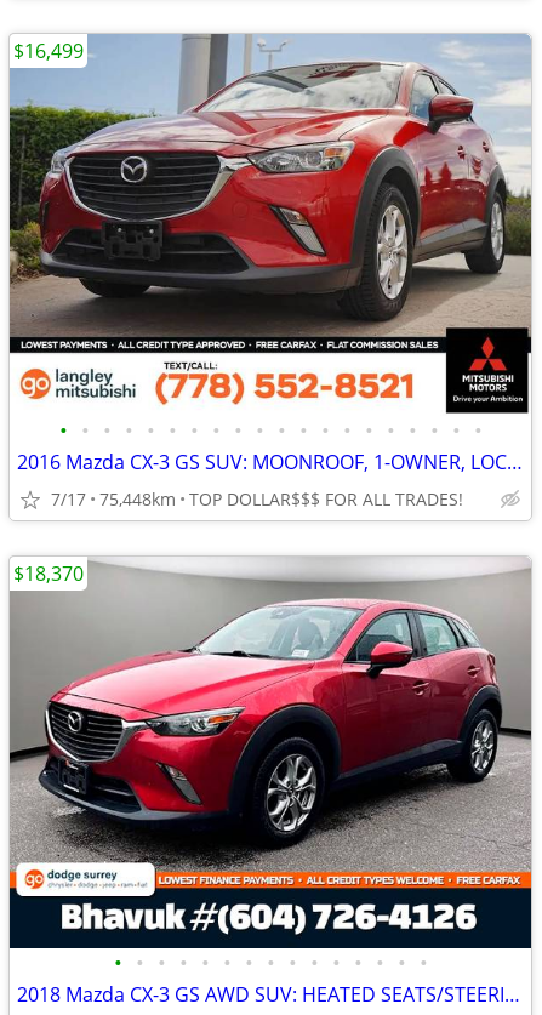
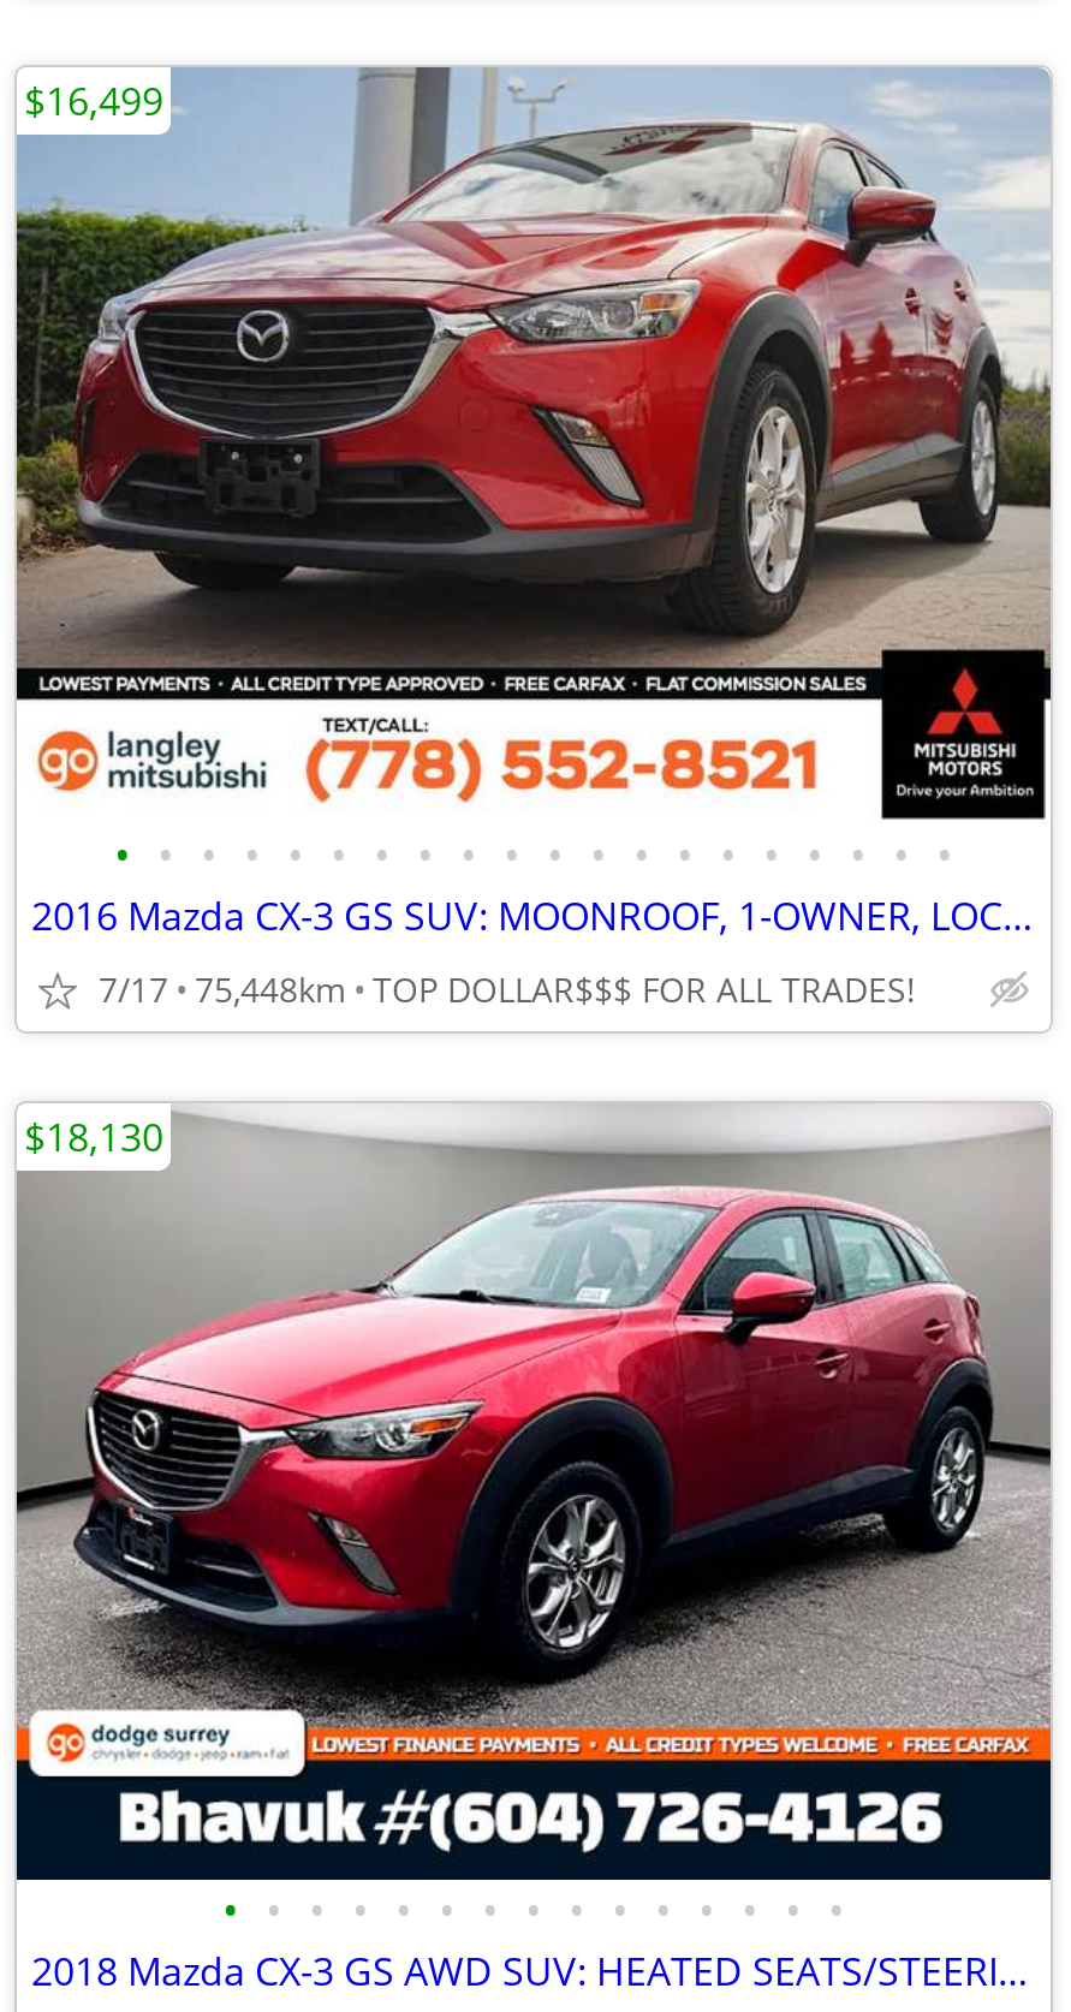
[13,560,84,587] $18,370 -> [24,1111,163,1163] $18,130

